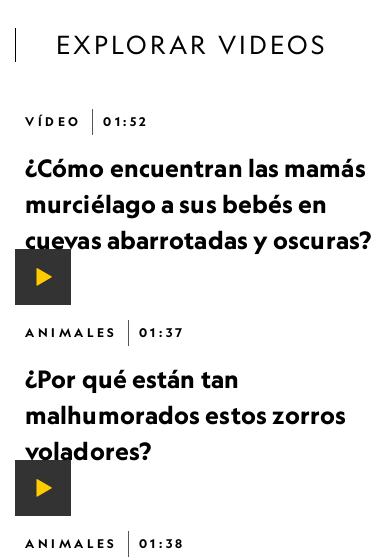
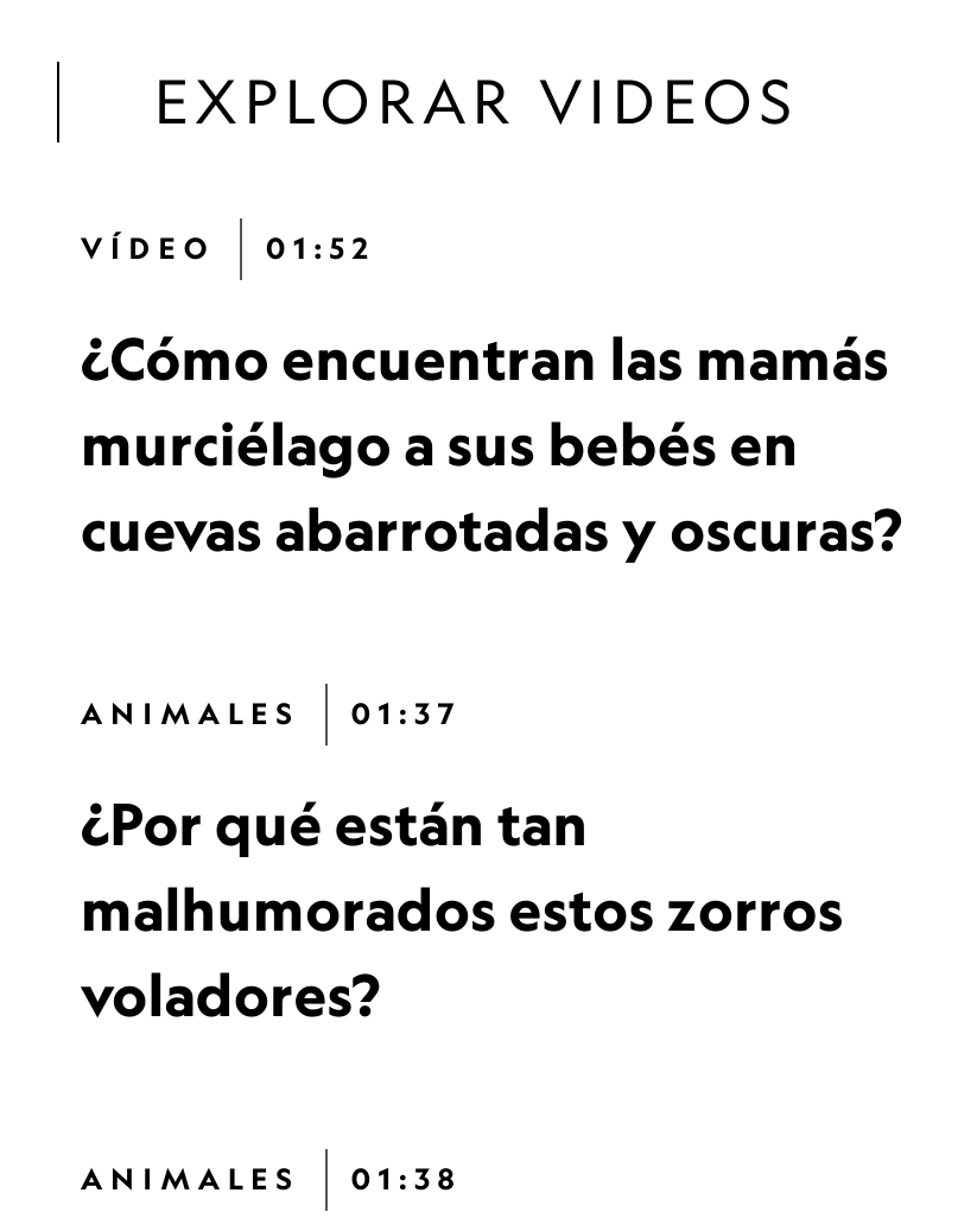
[14,248,72,306] [image] -> none
[14,459,72,517] [image] -> none

